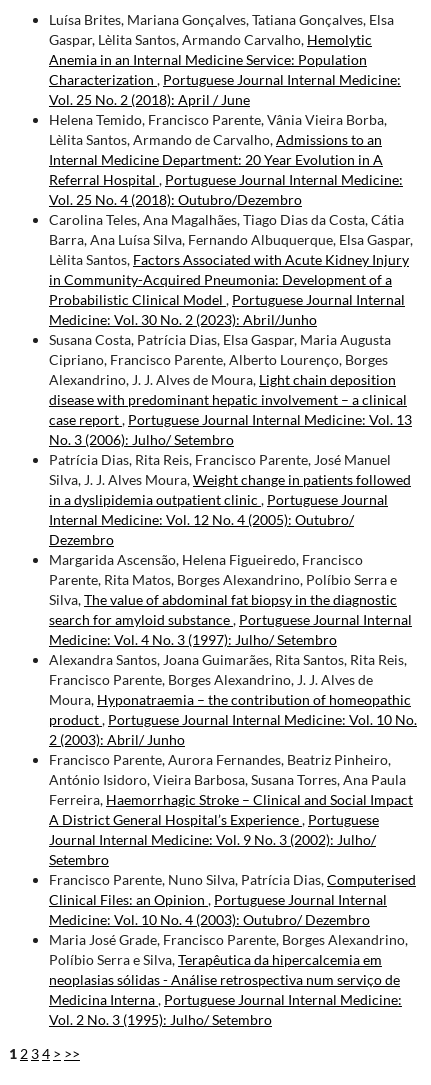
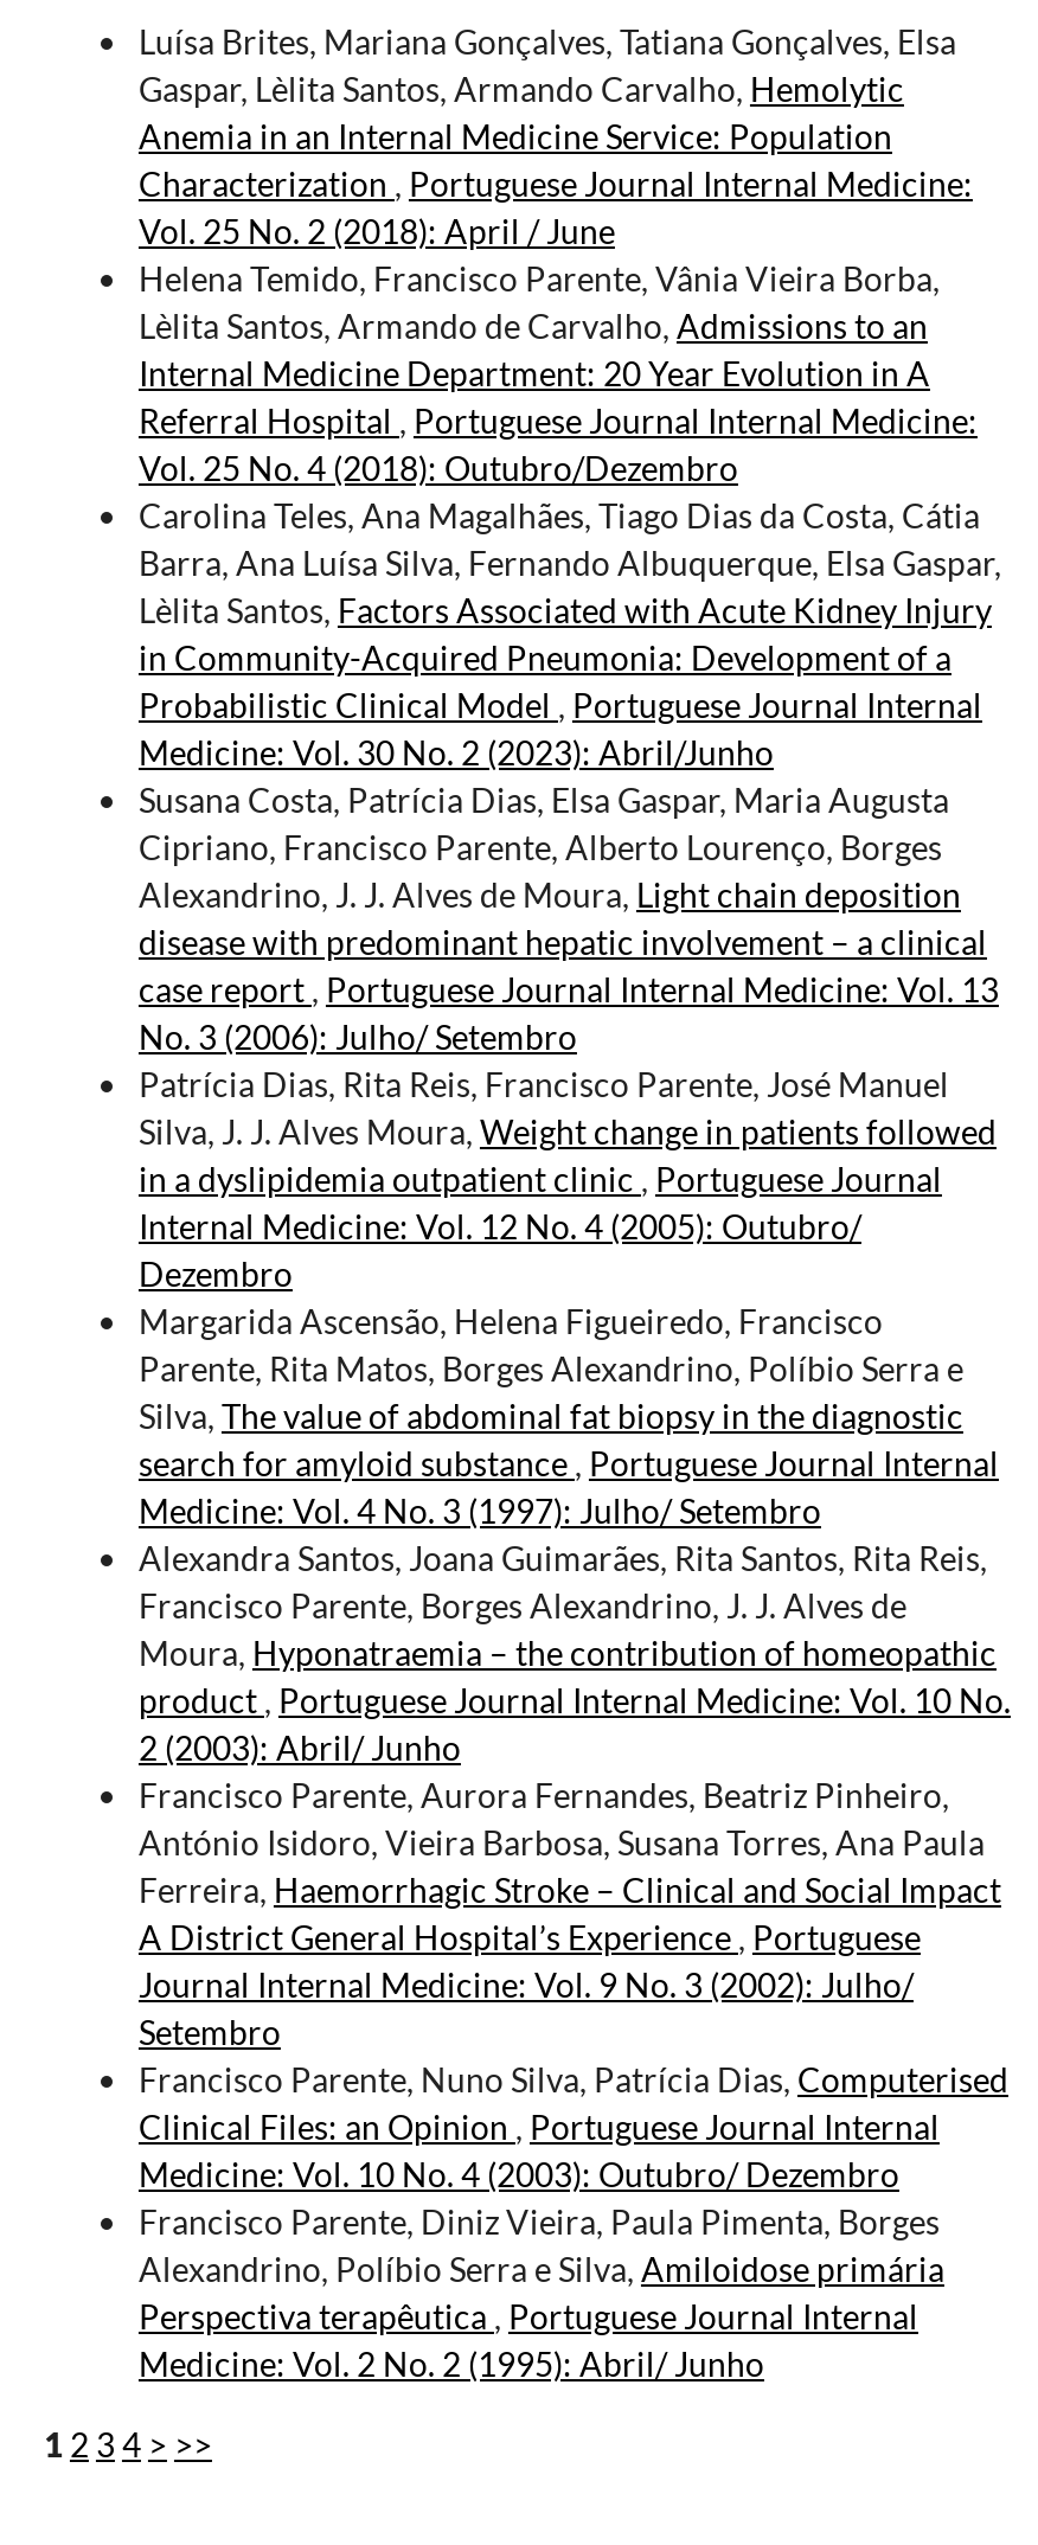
[49,931,408,1028] Maria José Grade, Francisco Parente, Borges Alexandrino, | Políbio Serra e Silva, Terapêutica da hipercalcemia em | neoplasias sólidas - Análise retrospectiva num serviço de | Medicina Interna, Portuguese Journal Internal Medicine: | Vol. 2 No. 3 (1995): Julho/ Setembro -> [139,2201,944,2384] Francisco Parente, Diniz Vieira, Paula Pimenta, Borges | Alexandrino, Políbio Serra e Silva, Amiloidose primária | Perspectiva terapêutica, Portuguese Journal Internal | Medicine: Vol. 2 No. 2 (1995): Abril/ Junho

